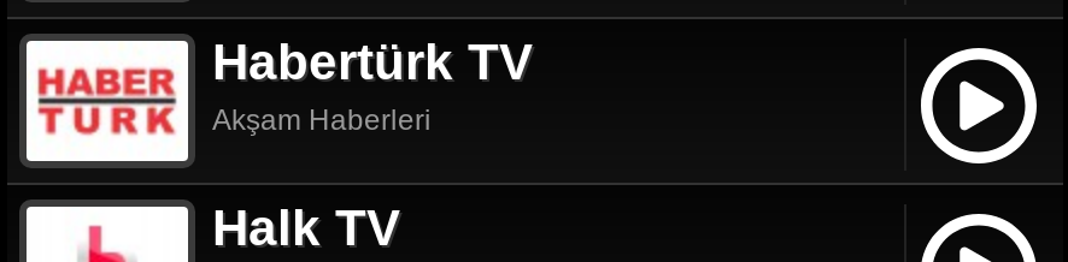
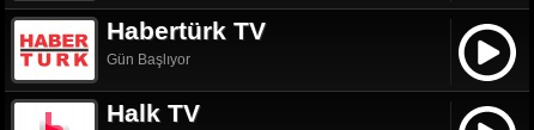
[212,103,432,137] Akşam Haberleri -> [107,51,190,68] Gün Başlıyor

